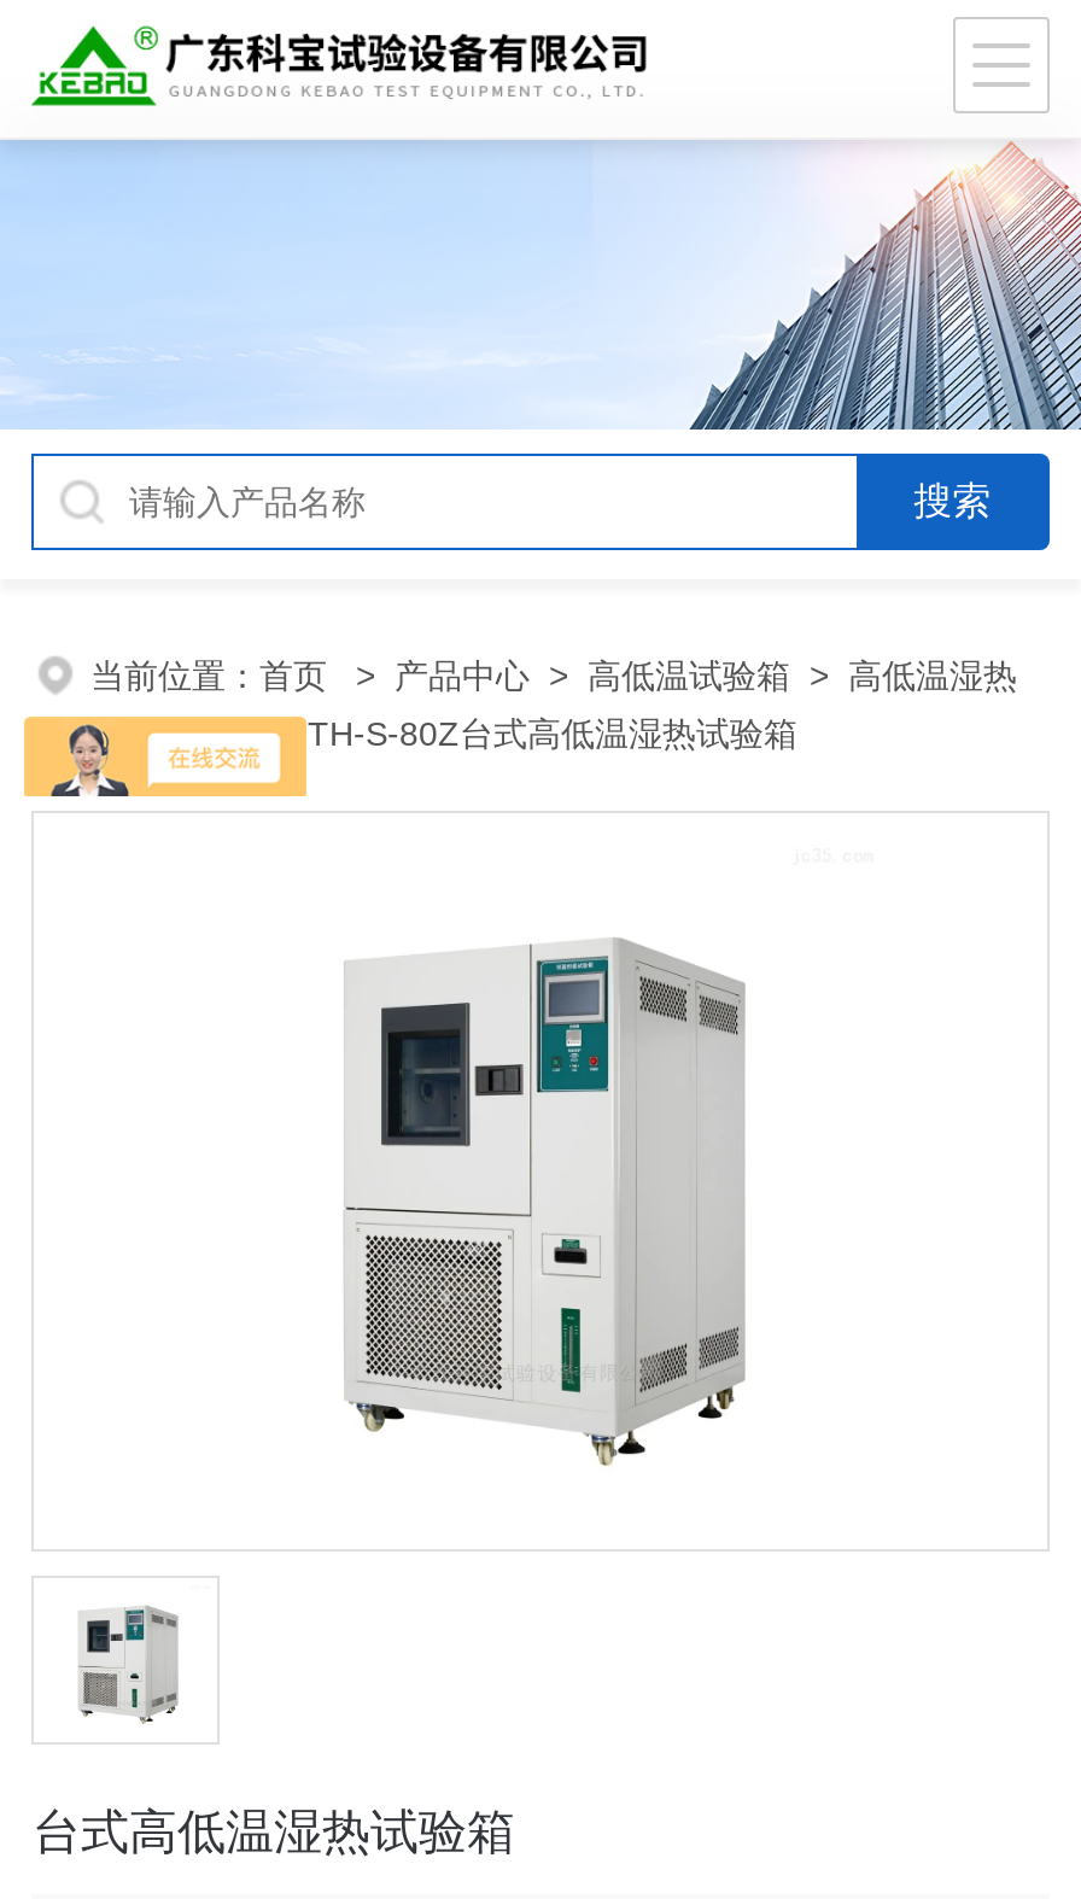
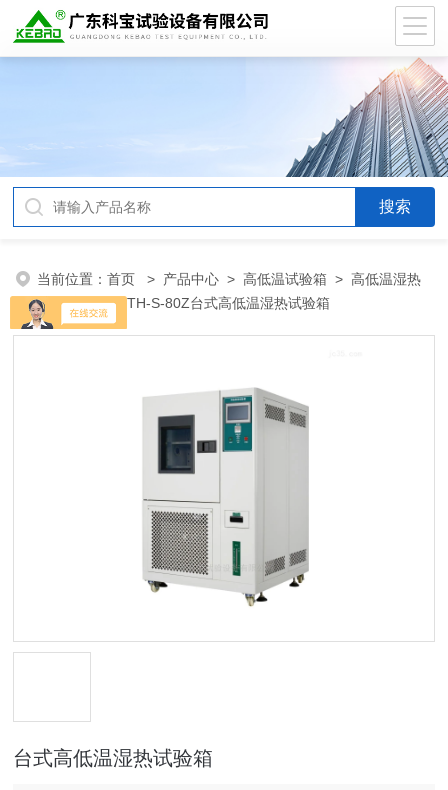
[77,1605,179,1725] [image] -> none

